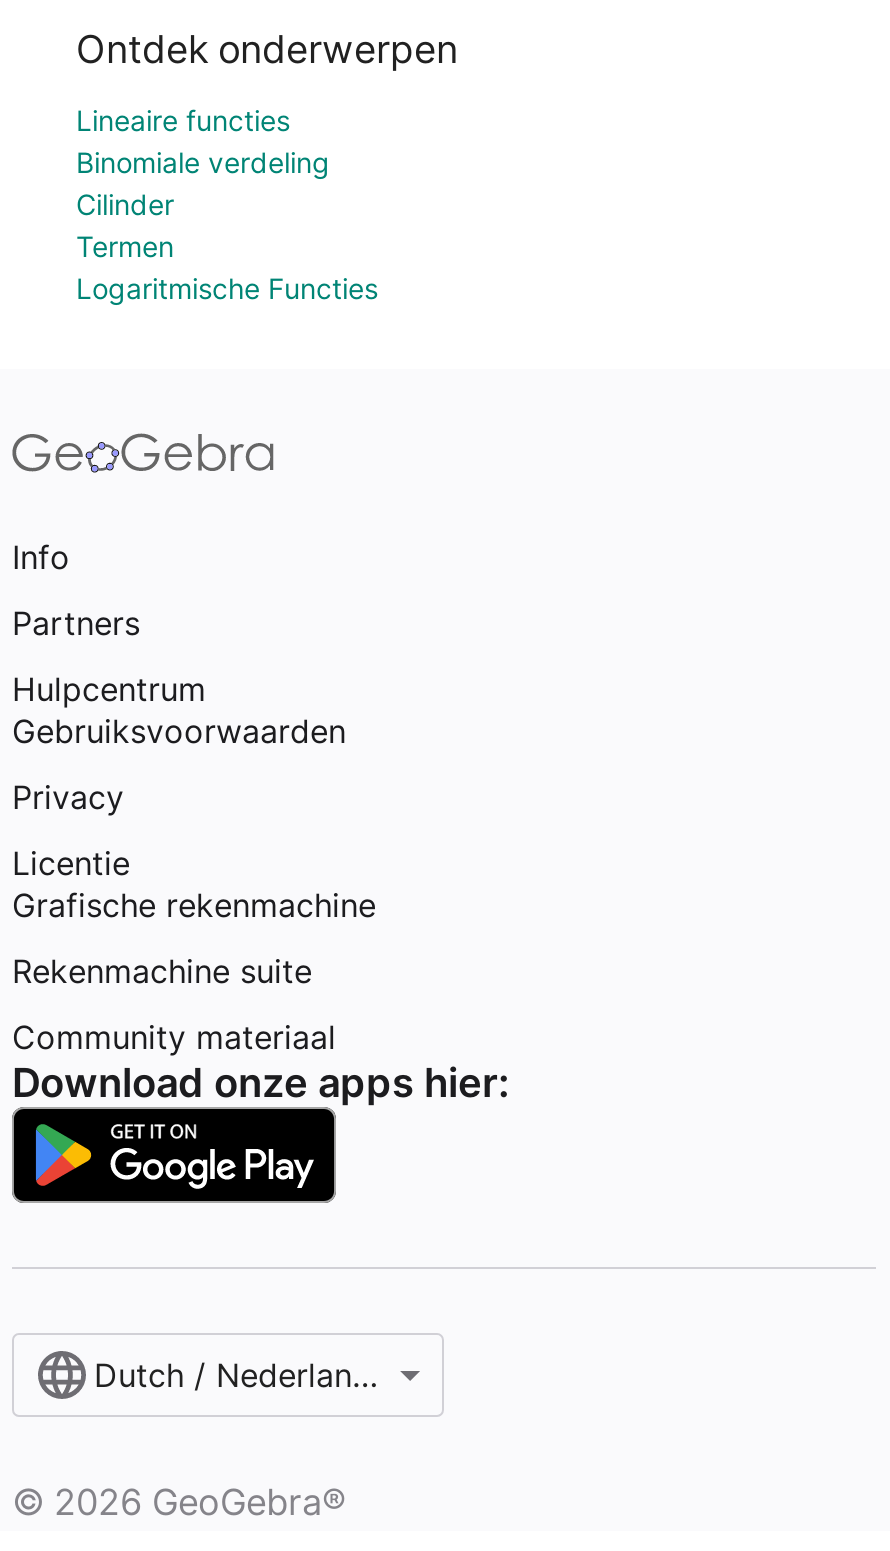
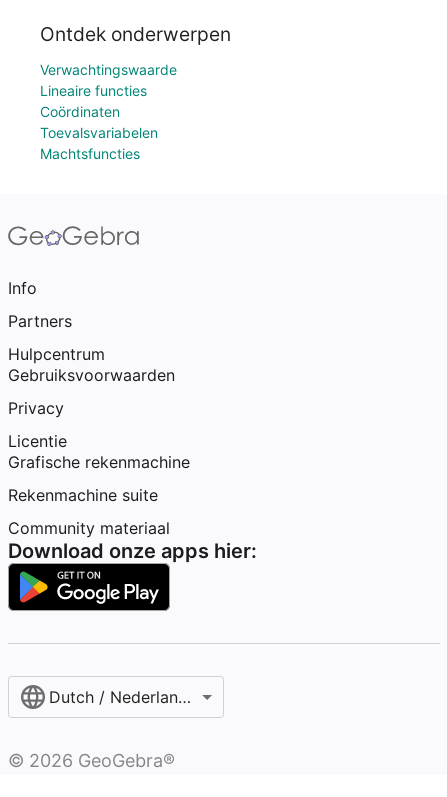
none -> [40,61,177,78] Verwachtingswaarde
moved [76,103,290,137] -> [40,82,147,99]: Lineaire functies
[76,145,378,305] Binomiale verdeling | Cilinder | Termen | Logaritmische Functies -> [40,103,158,162] Coördinaten | Toevalsvariabelen | Machtsfuncties

